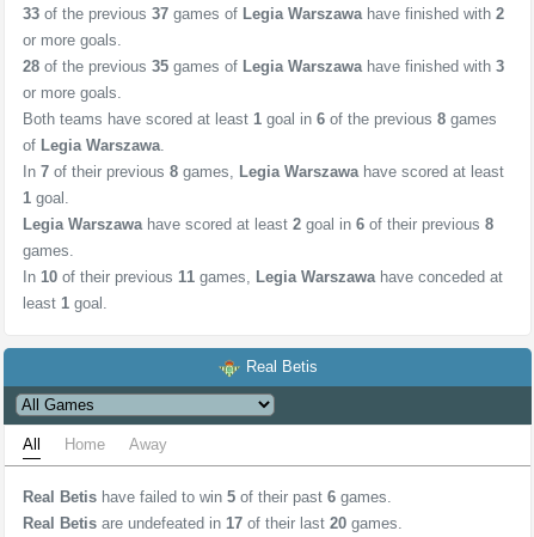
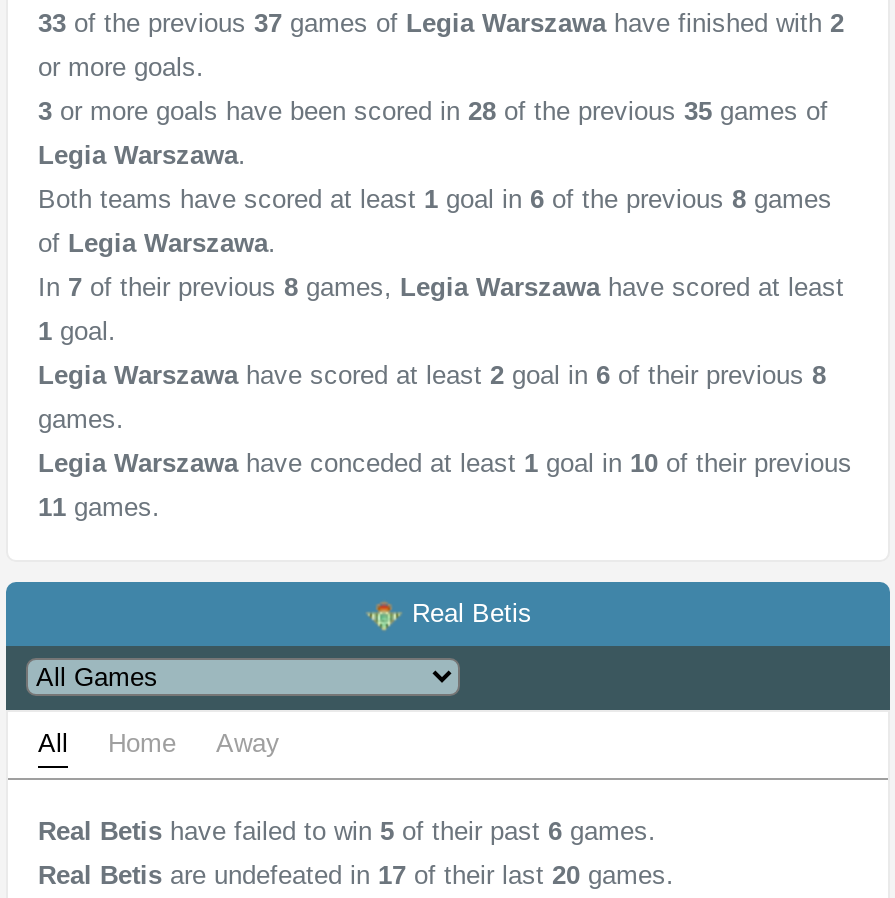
[23,57,504,75] 28 of the previous 35 games of Legia Warszawa have finished with 3 -> [38,96,828,126] 3 or more goals have been scored in 28 of the previous 35 games of
[23,84,122,102] or more goals. -> [38,140,246,170] Legia Warszawa.
[23,268,503,286] In 10 of their previous 11 games, Legia Warszawa have conceded at -> [38,448,852,478] Legia Warszawa have conceded at least 1 goal in 10 of their previous
[23,294,108,312] least 1 goal. -> [38,492,160,522] 11 games.

